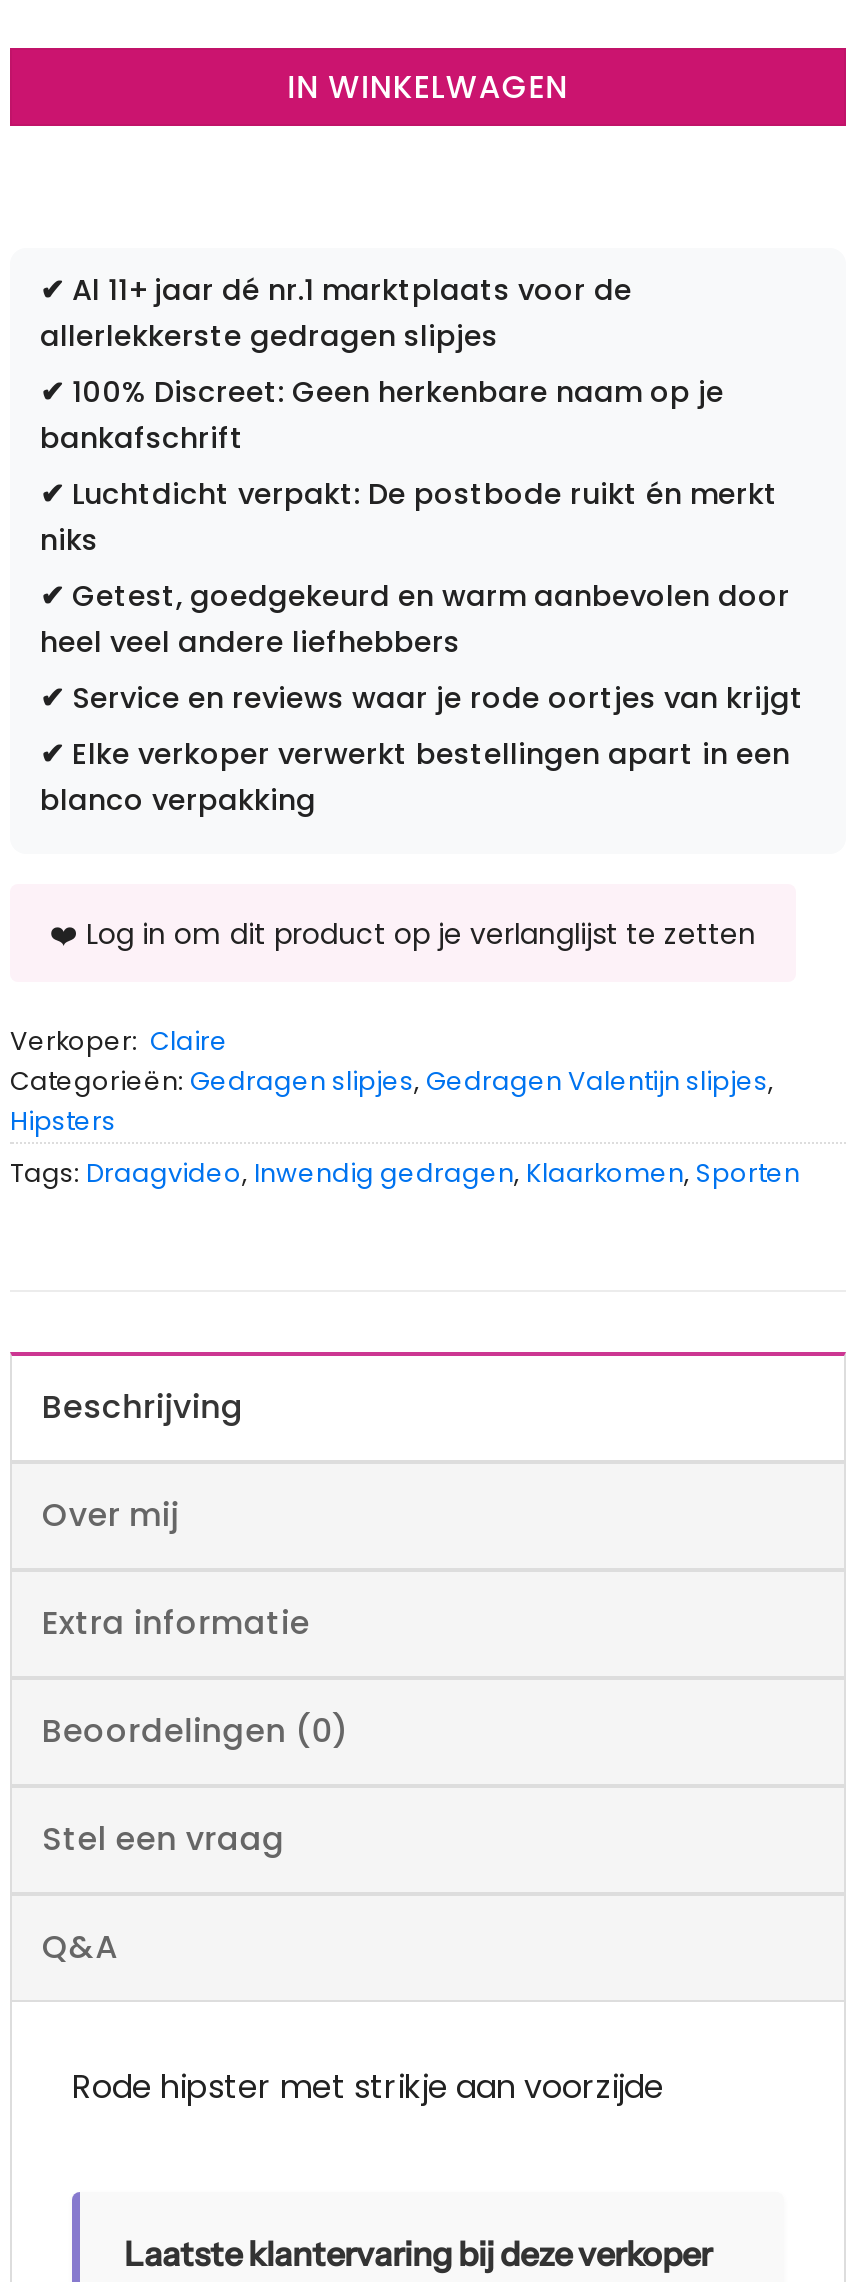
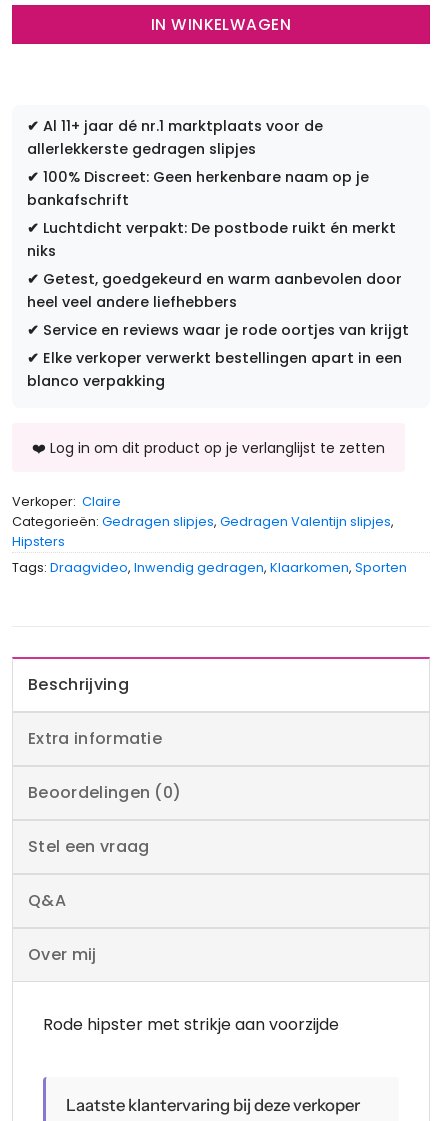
moved [42,1491,179,1537] -> [28,943,97,966]: Over mij
moved [42,1599,349,1969] -> [28,727,181,912]: Extra informatie | Beoordelingen (0) | Stel een vraag | Q&A

